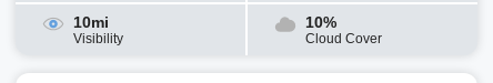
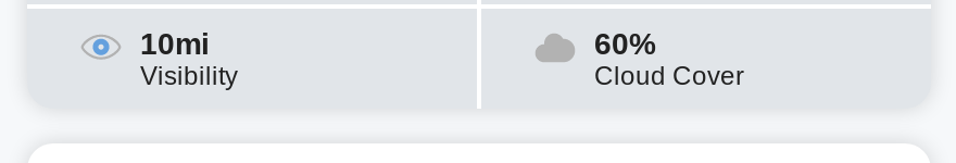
[305,13,336,31] 10% -> [594,26,655,61] 60%

